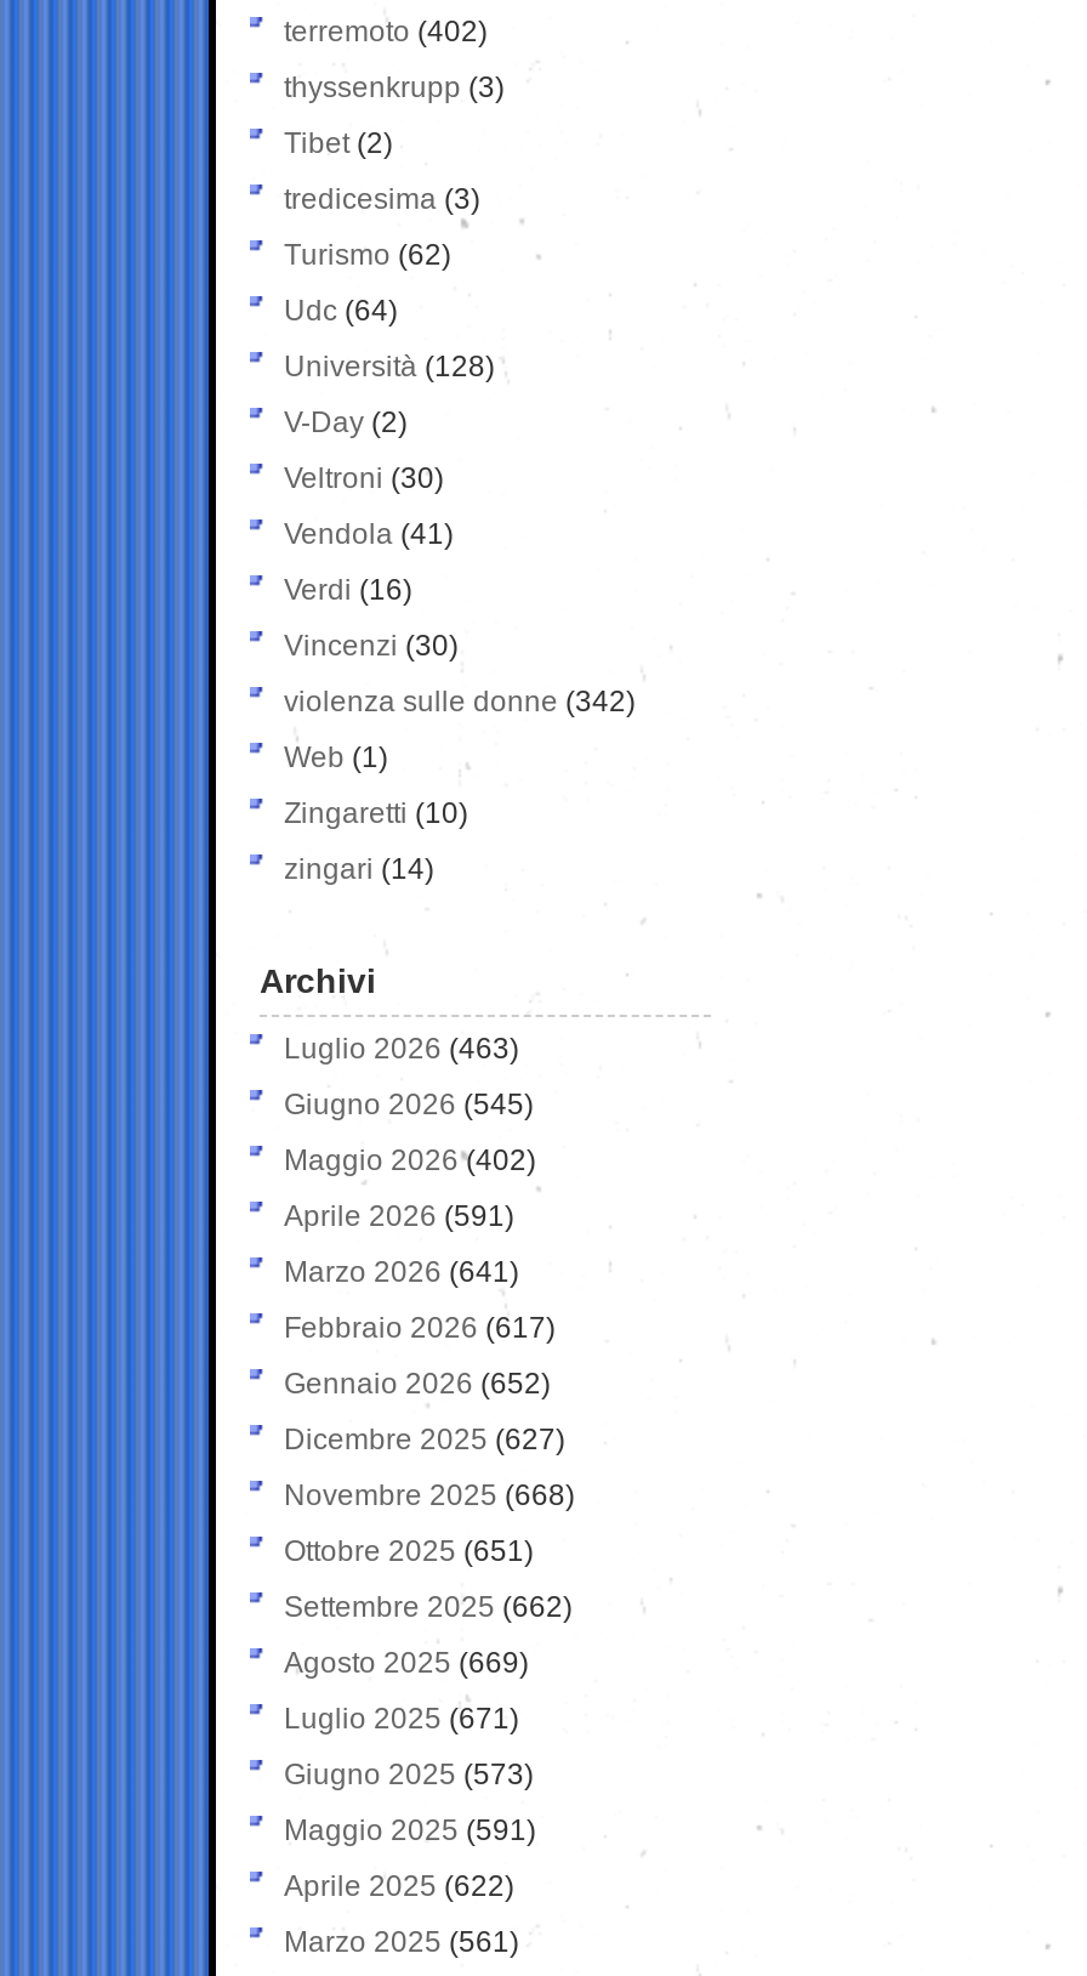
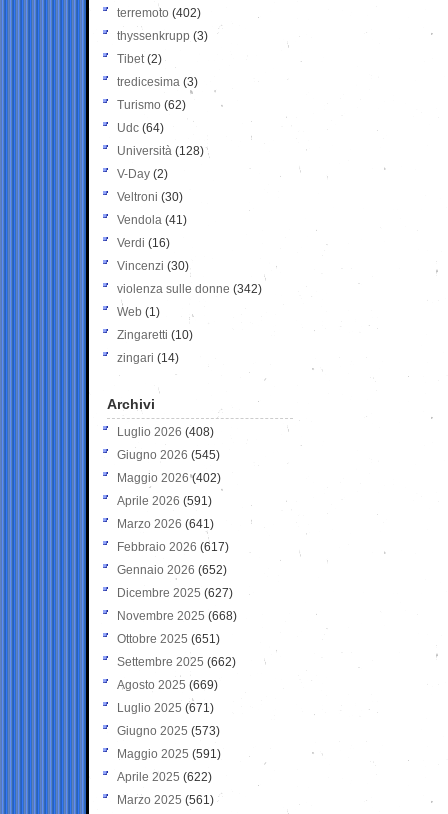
[284,1031,519,1065] Luglio 2026 (463) -> [117,425,214,439] Luglio 2026 (408)

